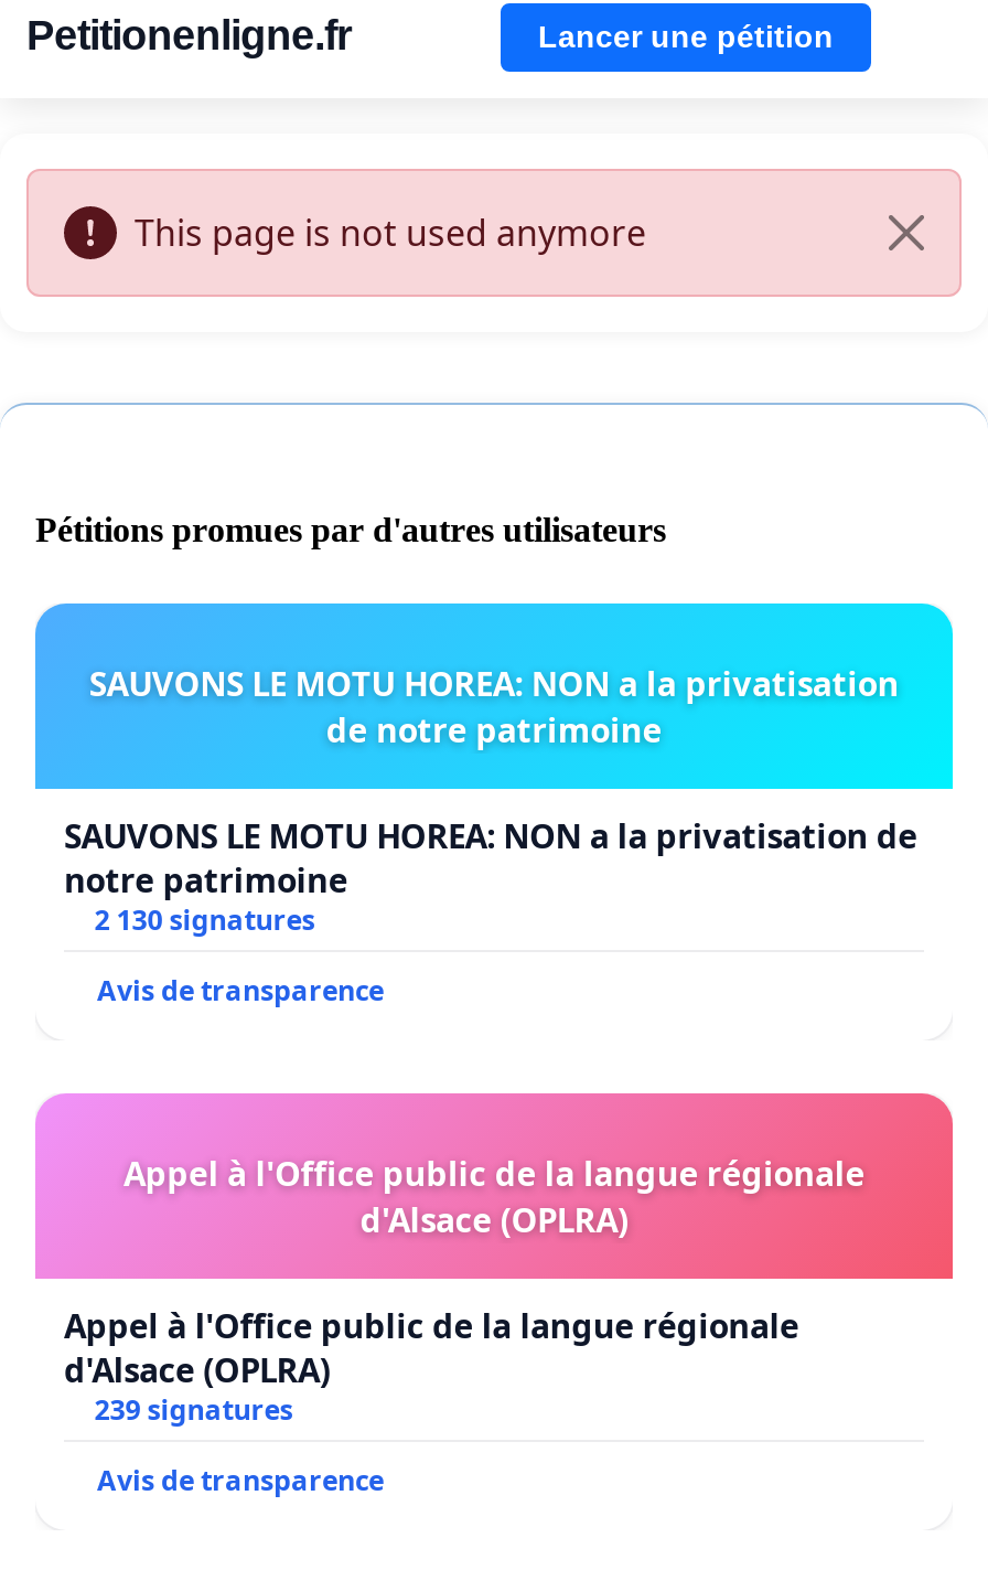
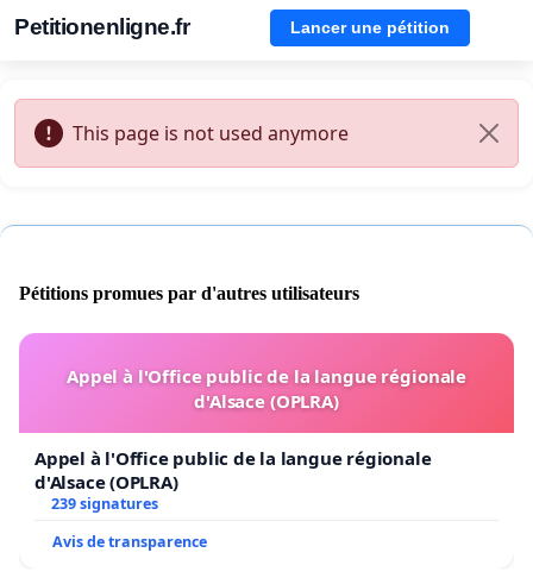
[33,601,955,1010] [image] | SAUVONS LE MOTU HOREA: NON a la privatisation | de notre patrimoine | SAUVONS LE MOTU HOREA: NON a la privatisation de | notre patrimoine | 2 130 signatures | Avis de transparence -> none

